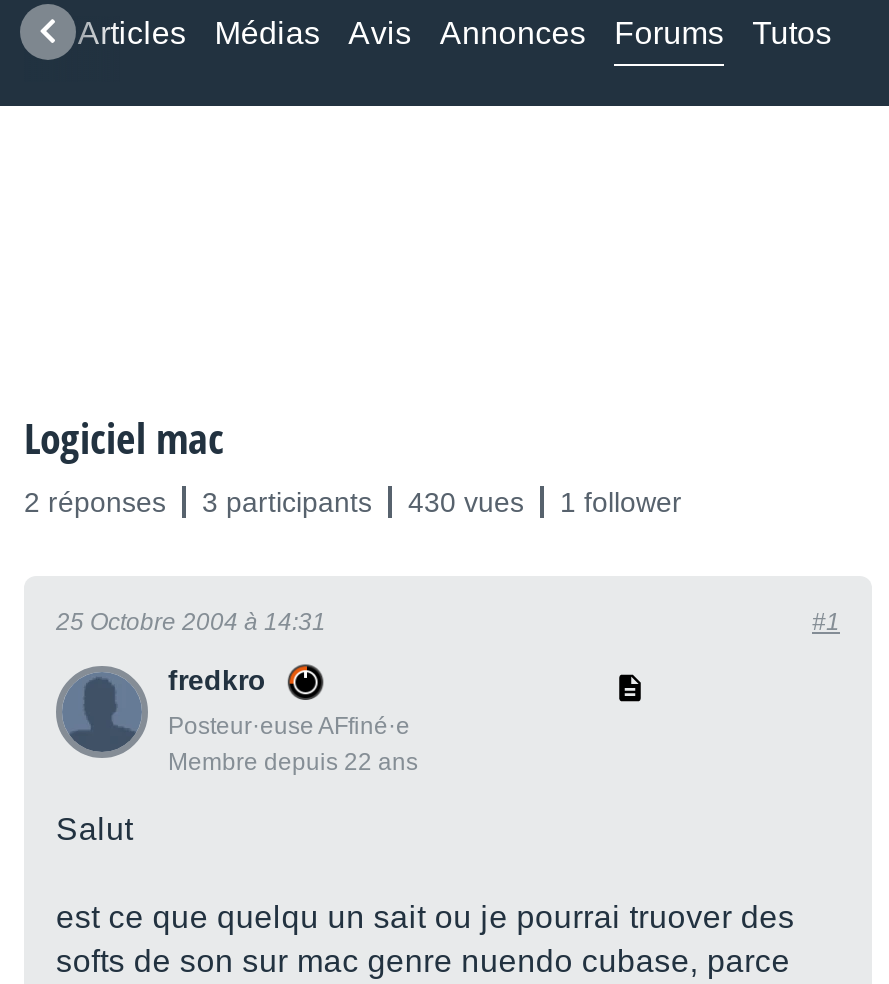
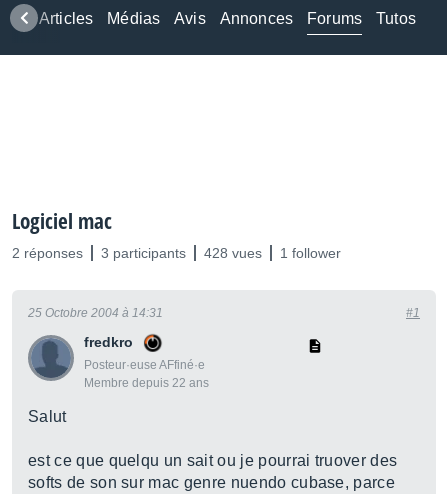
[24,486,682,518] 2 réponses 3 participants 430 vues 1 follower -> [12,245,341,261] 2 réponses 3 participants 428 vues 1 follower

